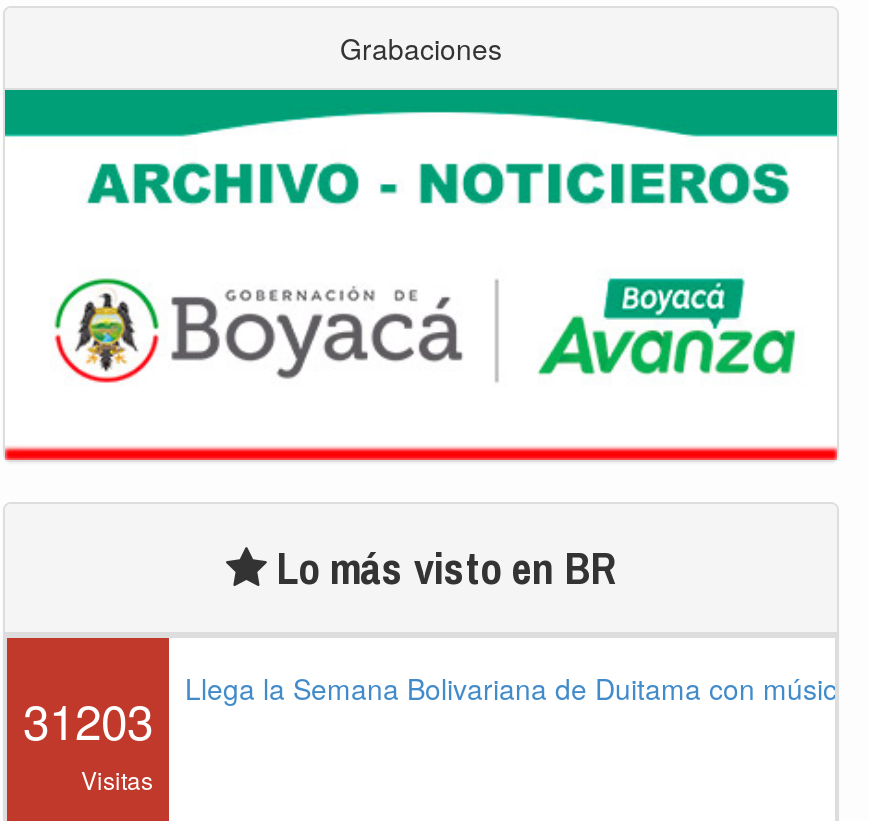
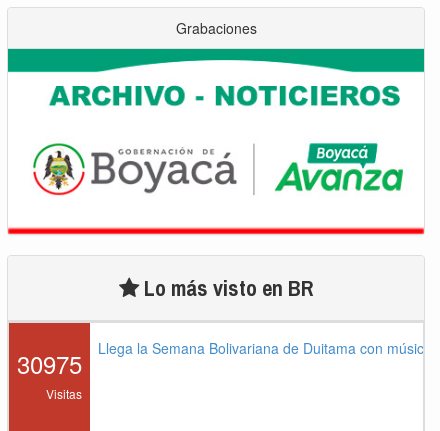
[23,683,153,753] 31203 -> [17,346,82,381] 30975

